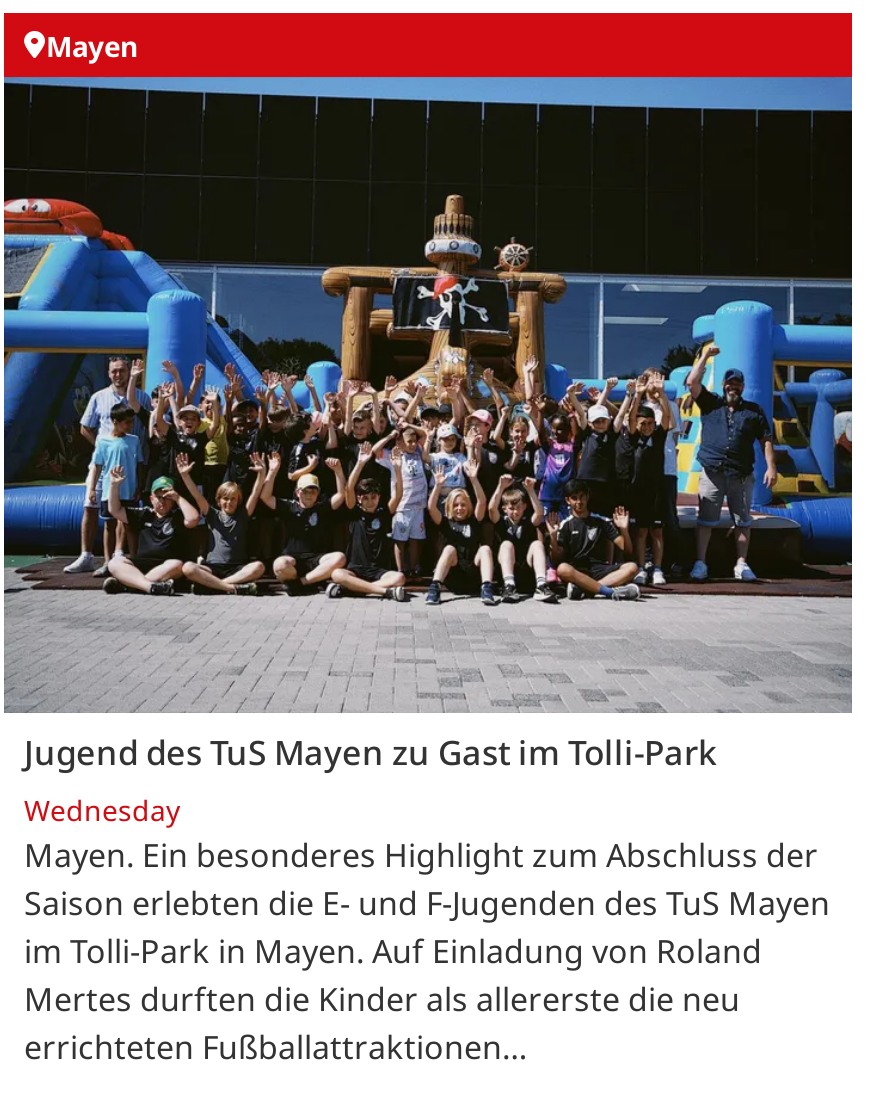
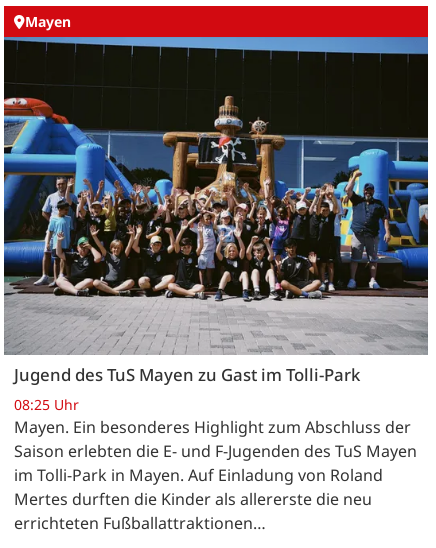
[24,792,180,830] Wednesday -> [14,395,79,414] 08:25 Uhr

